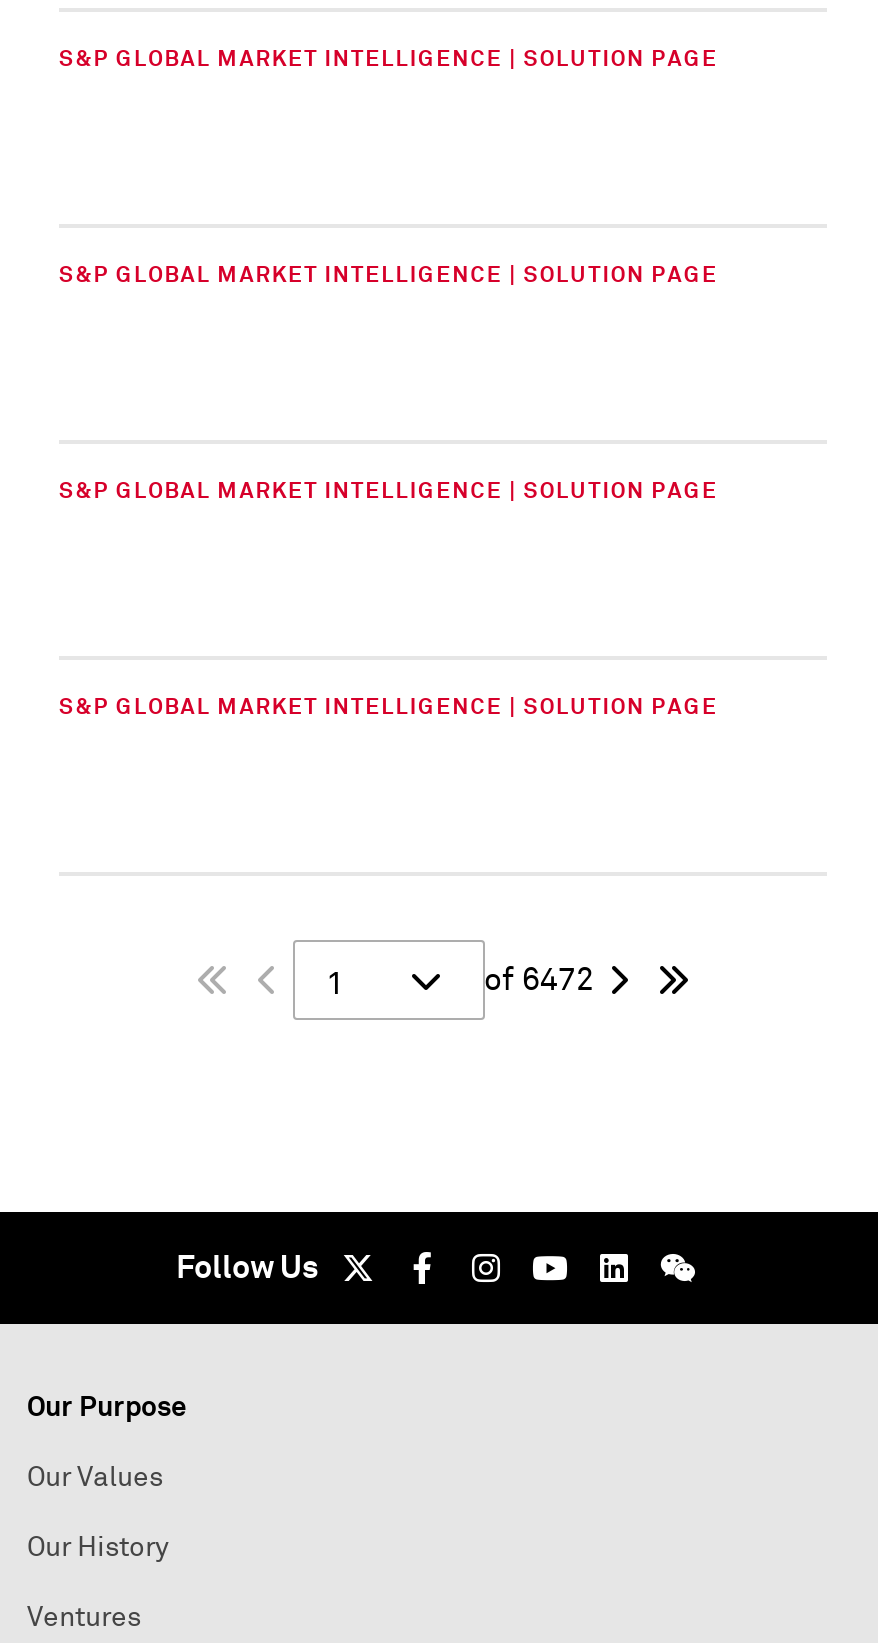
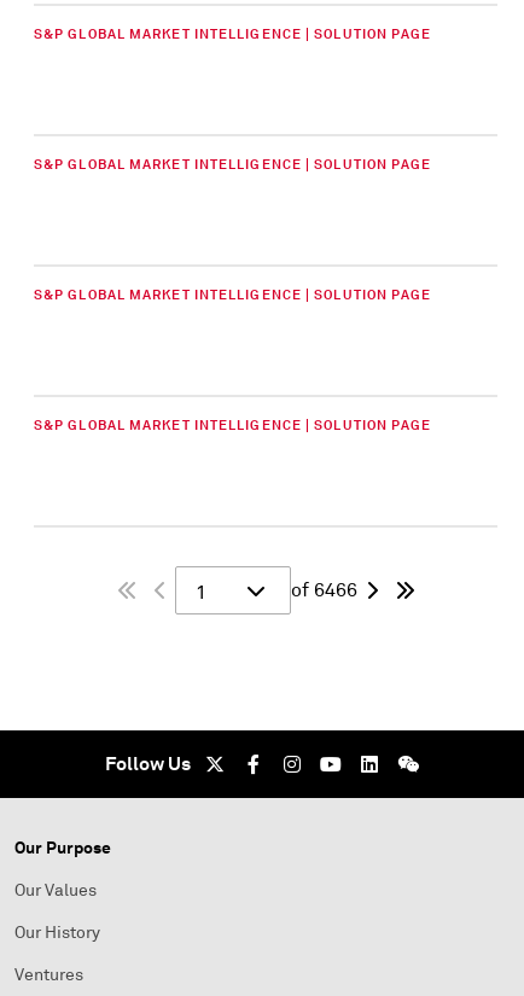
[484,960,594,1000] of 6472 -> [290,578,357,602] of 6466

